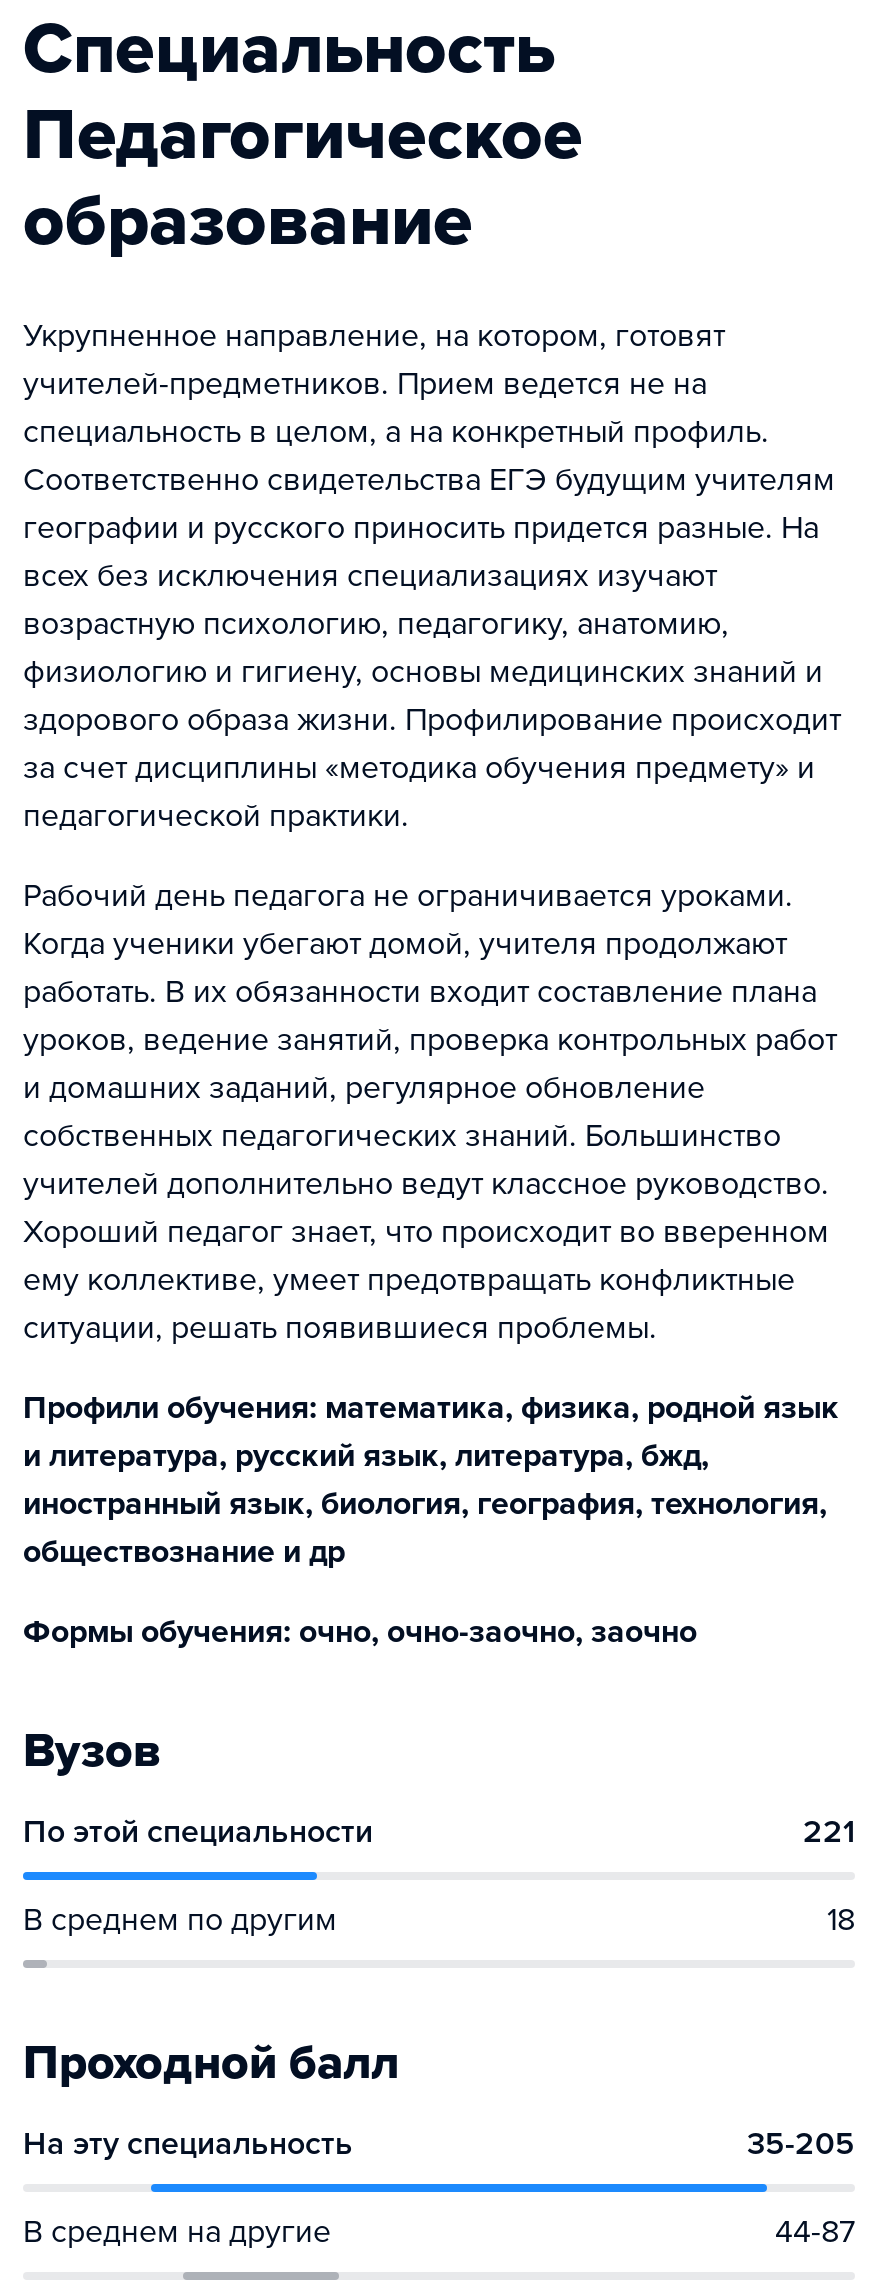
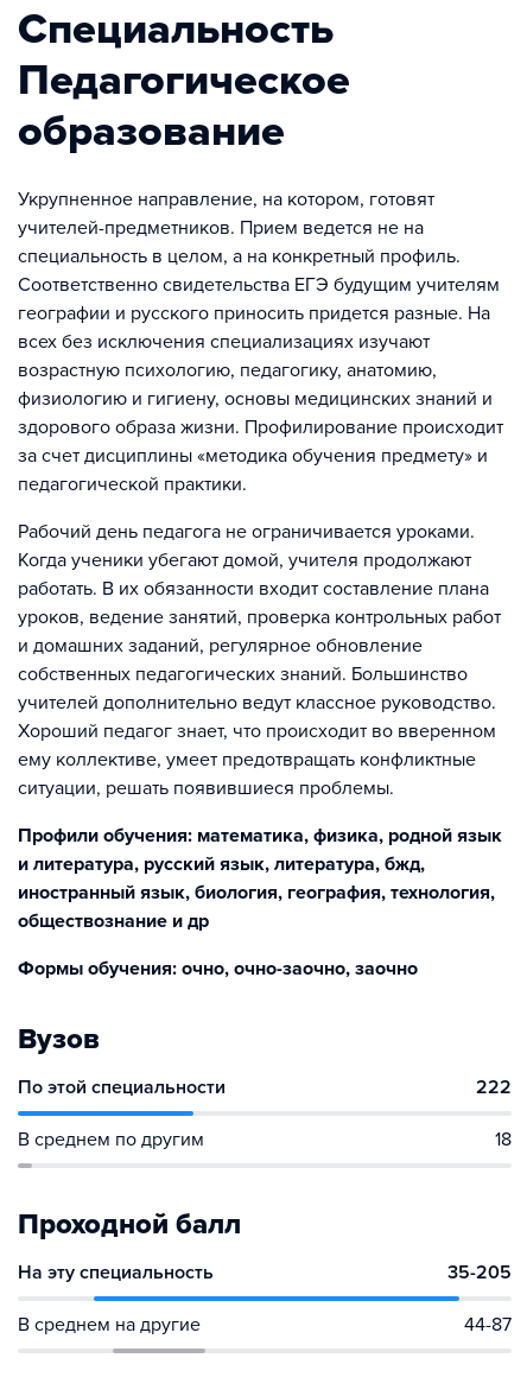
[803,1812,855,1852] 221 -> [476,1075,512,1099] 222

